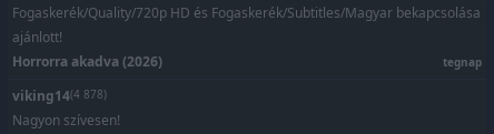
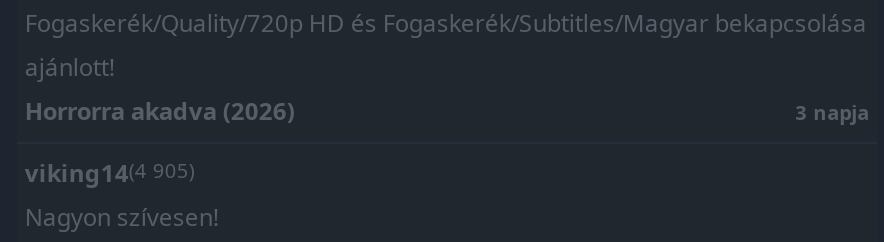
[443,54,482,70] tegnap -> [795,98,869,126] 3 napja
[12,86,107,105] viking14(4 878) -> [25,156,195,190] viking14(4 905)

